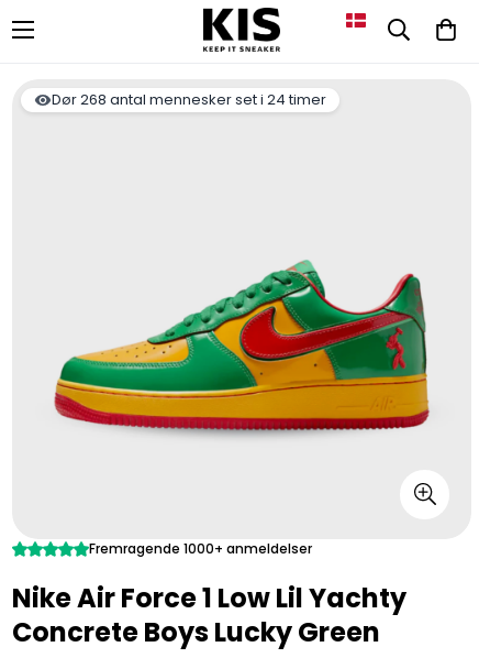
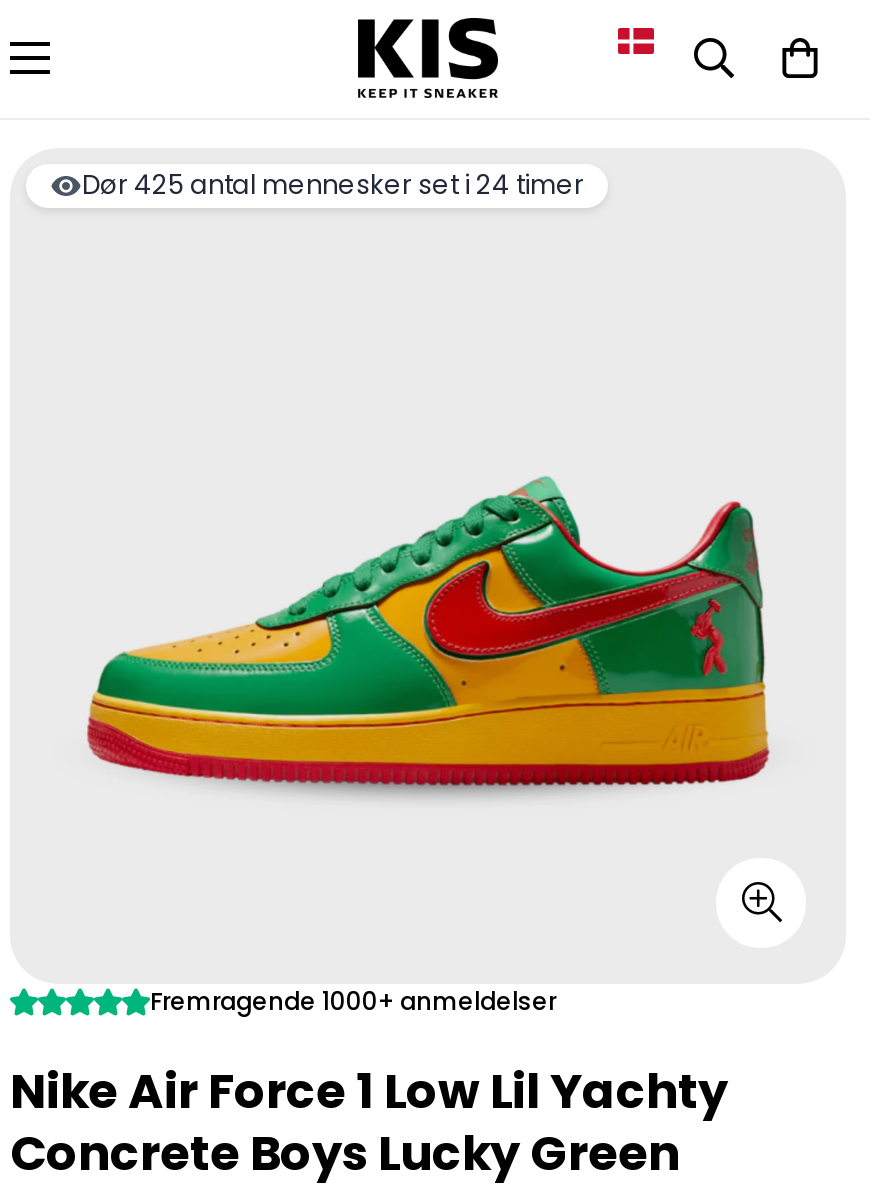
[52,89,326,110] Dør 268 antal mennesker set i 24 timer -> [82,166,584,204] Dør 425 antal mennesker set i 24 timer

